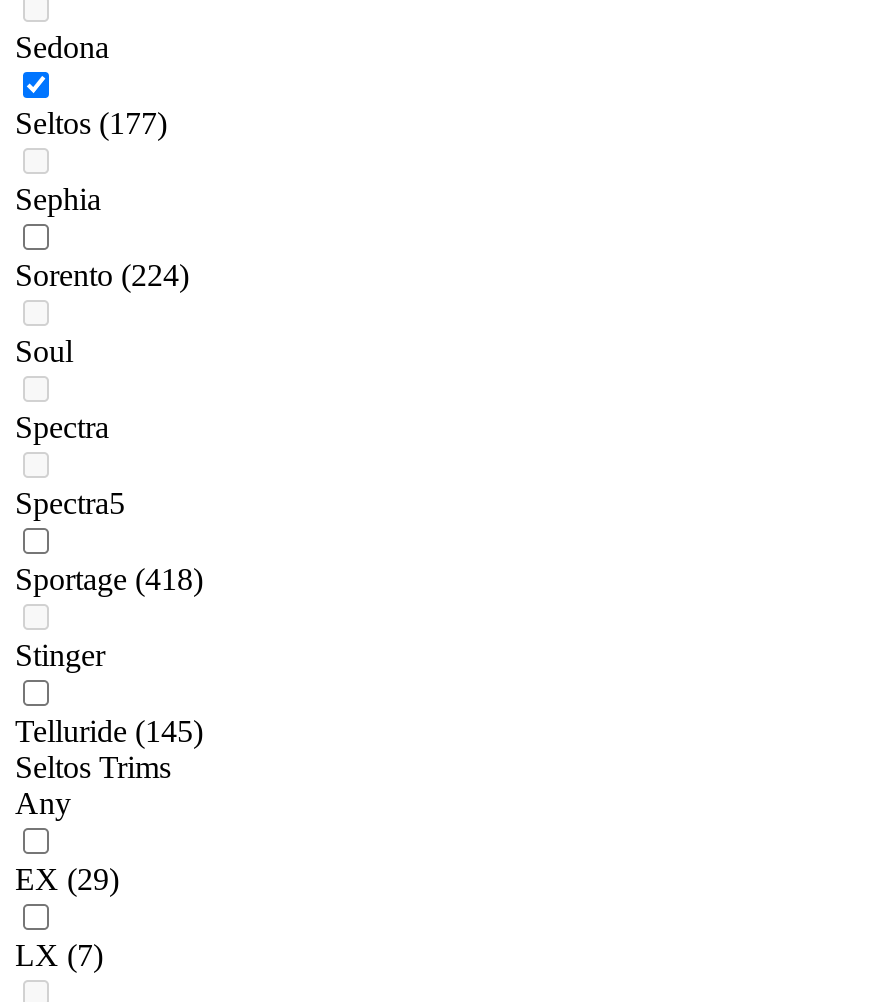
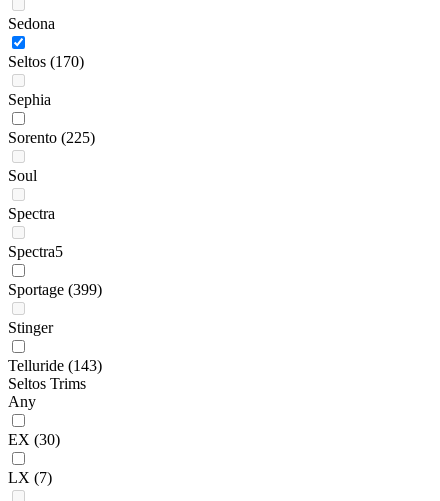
[15,107,167,141] Seltos (177) -> [8,53,84,70] Seltos (170)
[15,259,189,293] Sorento (224) -> [8,129,95,146] Sorento (225)
[15,563,203,597] Sportage (418) -> [8,281,102,298] Sportage (399)
[15,715,203,749] Telluride (145) -> [8,357,102,374] Telluride (143)
[15,863,119,897] EX (29) -> [8,431,60,448] EX (30)

